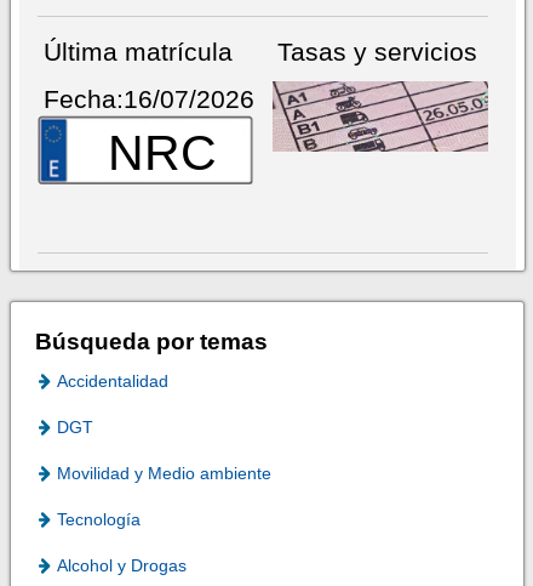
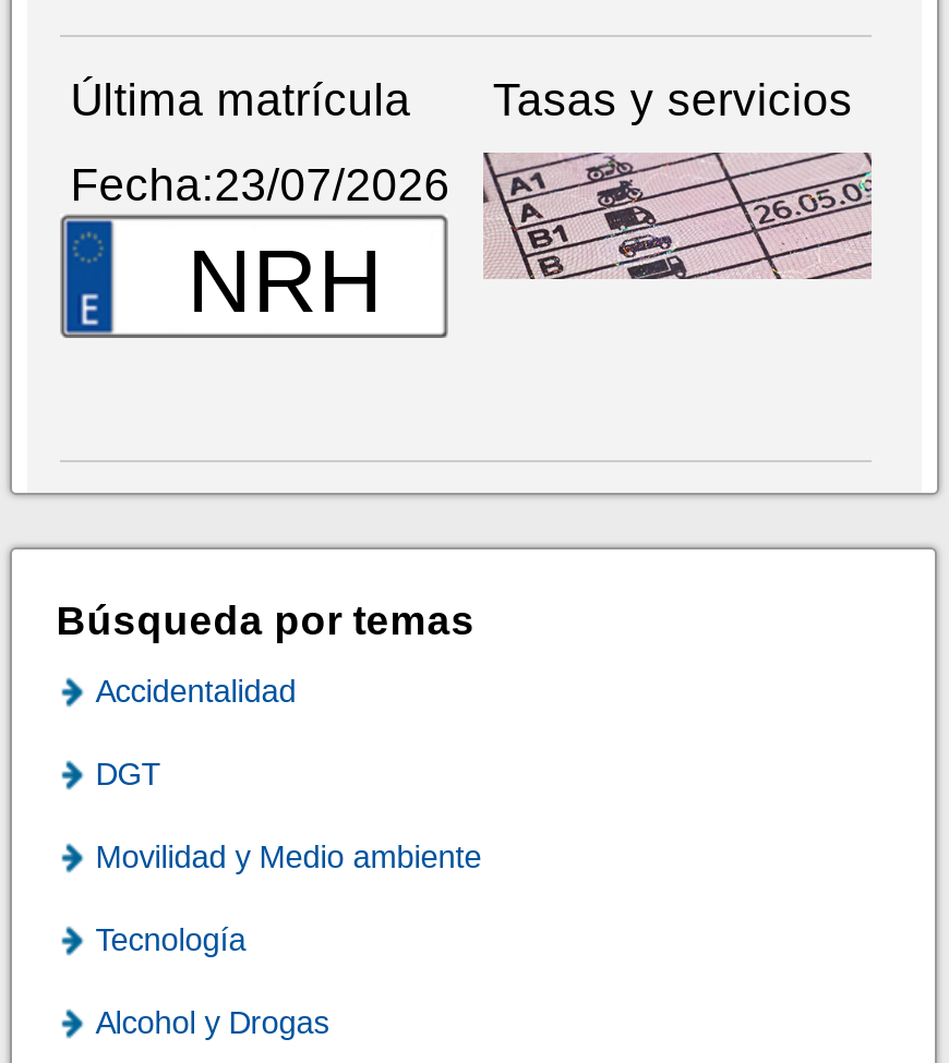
[43,85,254,180] Fecha:16/07/2026 | NRC -> [70,160,450,330] Fecha:23/07/2026 | NRH

